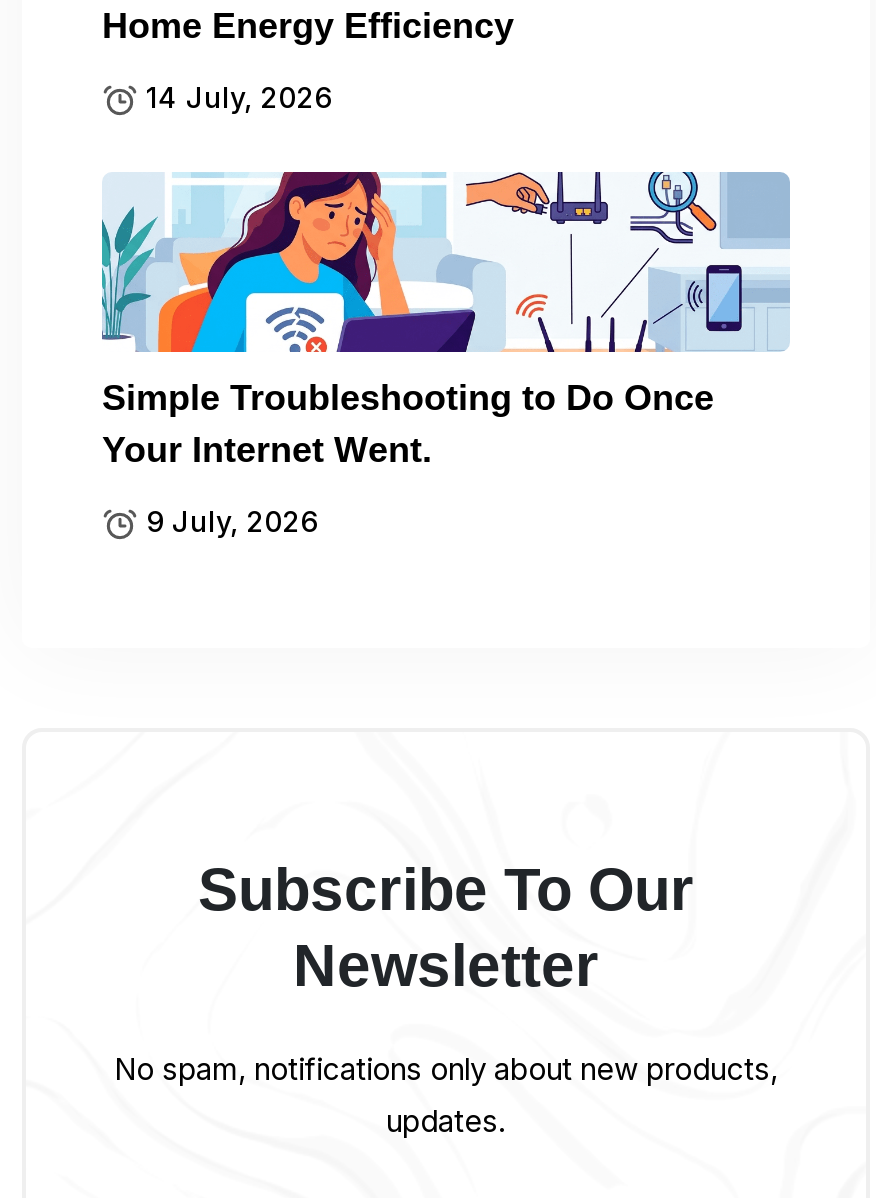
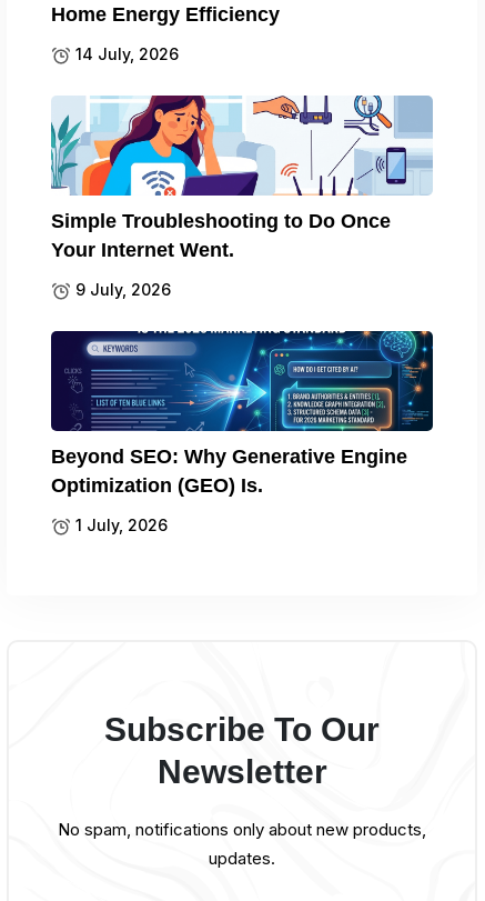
none -> [50,330,434,534] [image] | Beyond SEO: Why Generative Engine | Optimization (GEO) Is. | 1 July, 2026

